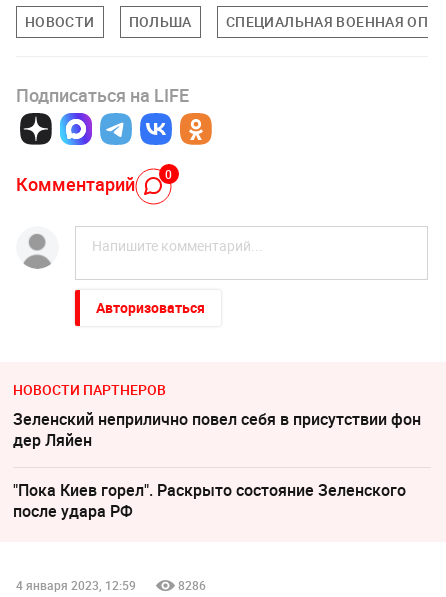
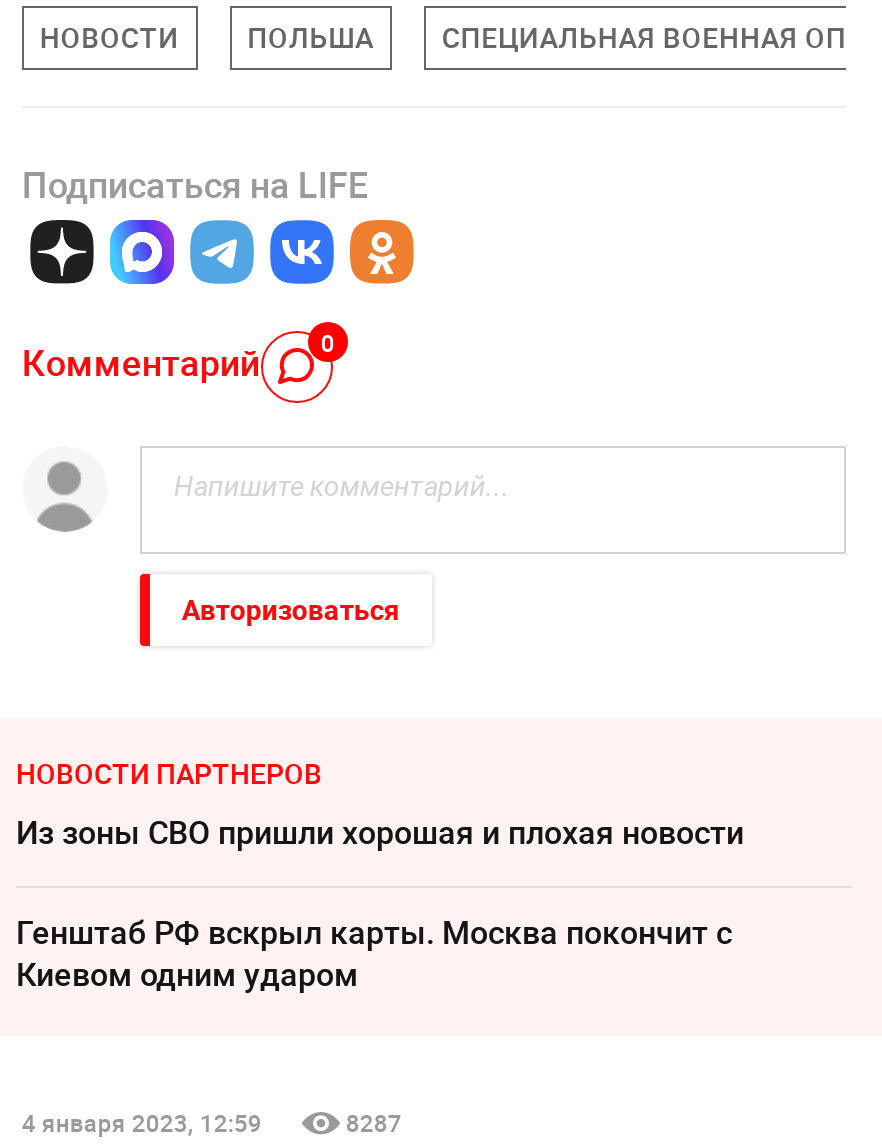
[13,408,421,451] Зеленский неприлично повел cебя в присутствии фон | дер Ляйен -> [16,810,744,854] Из зоны СВО пришли хорошая и плохая новости
[13,479,406,522] "Пока Киев горел". Раскрыто состояние Зеленского | после удара РФ -> [16,910,732,996] Генштаб РФ вскрыл карты. Москва покончит с | Киевом одним ударом
[178,577,206,593] 8286 -> [346,1105,402,1137] 8287

